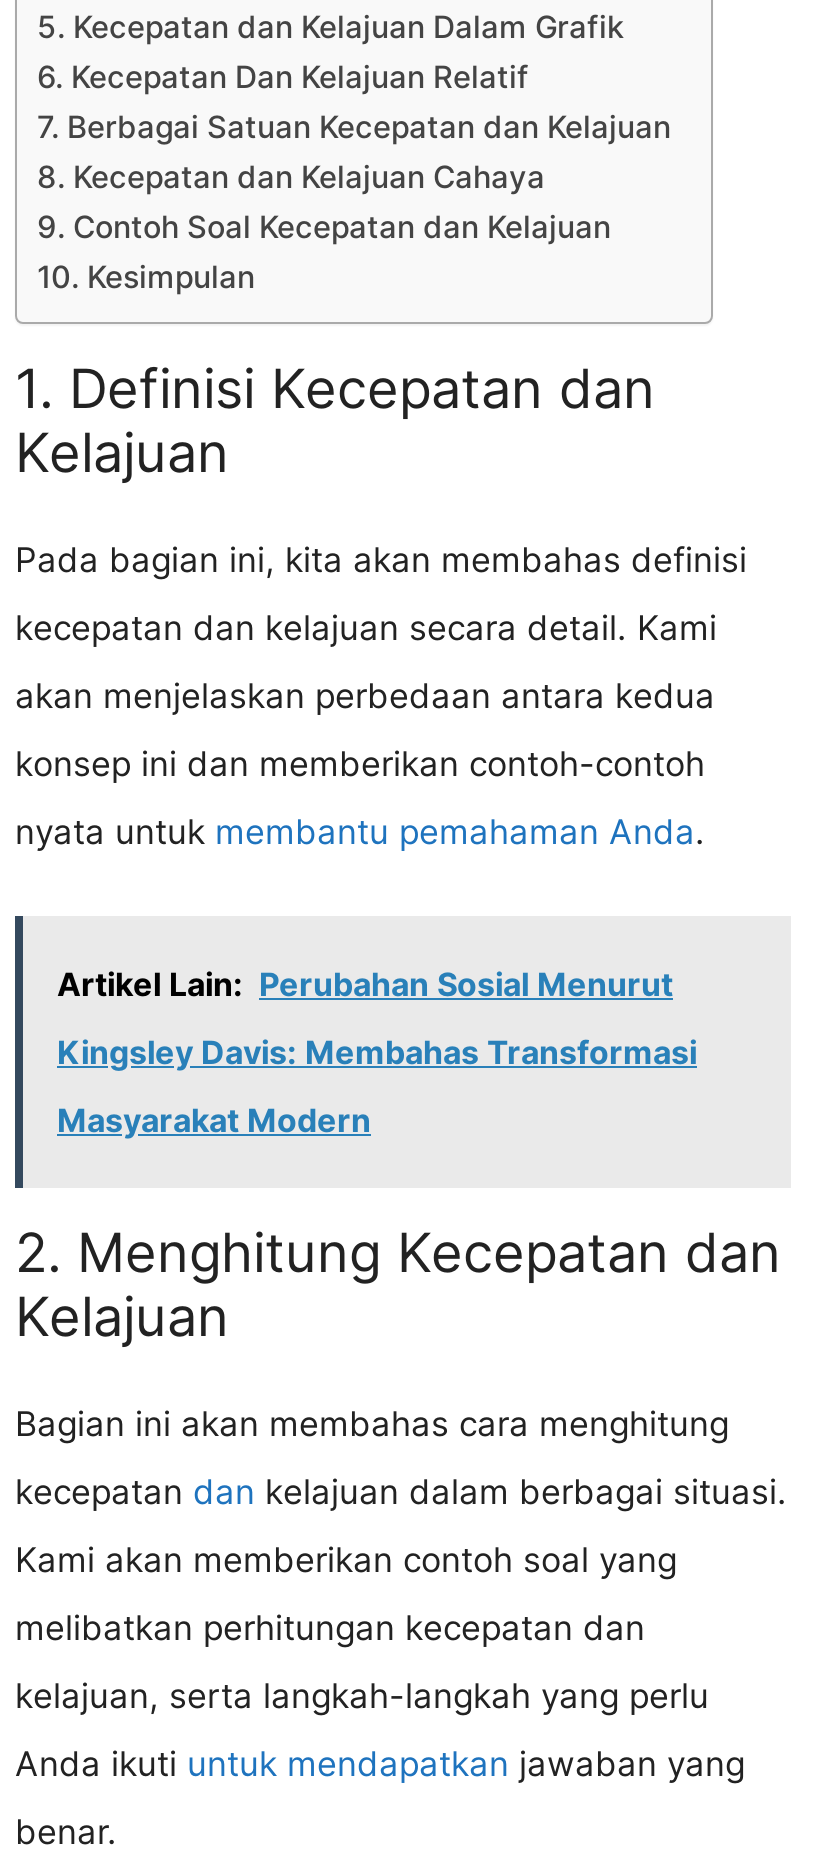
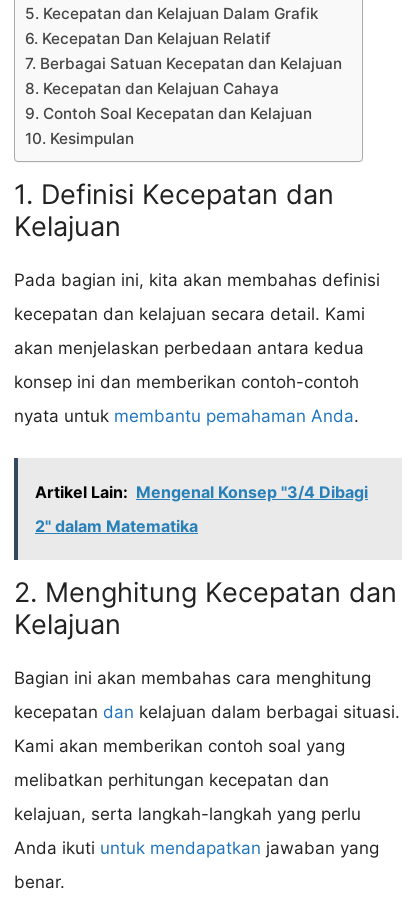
[57,964,697,1140] Artikel Lain: Perubahan Sosial Menurut | Kingsley Davis: Membahas Transformasi | Masyarakat Modern -> [35,482,368,536] Artikel Lain: Mengenal Konsep "3/4 Dibagi | 2" dalam Matematika

